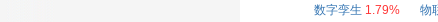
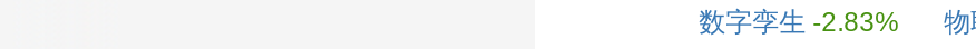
[314,3,400,17] 数字孪生 1.79% -> [699,7,900,38] 数字孪生 -2.83%

